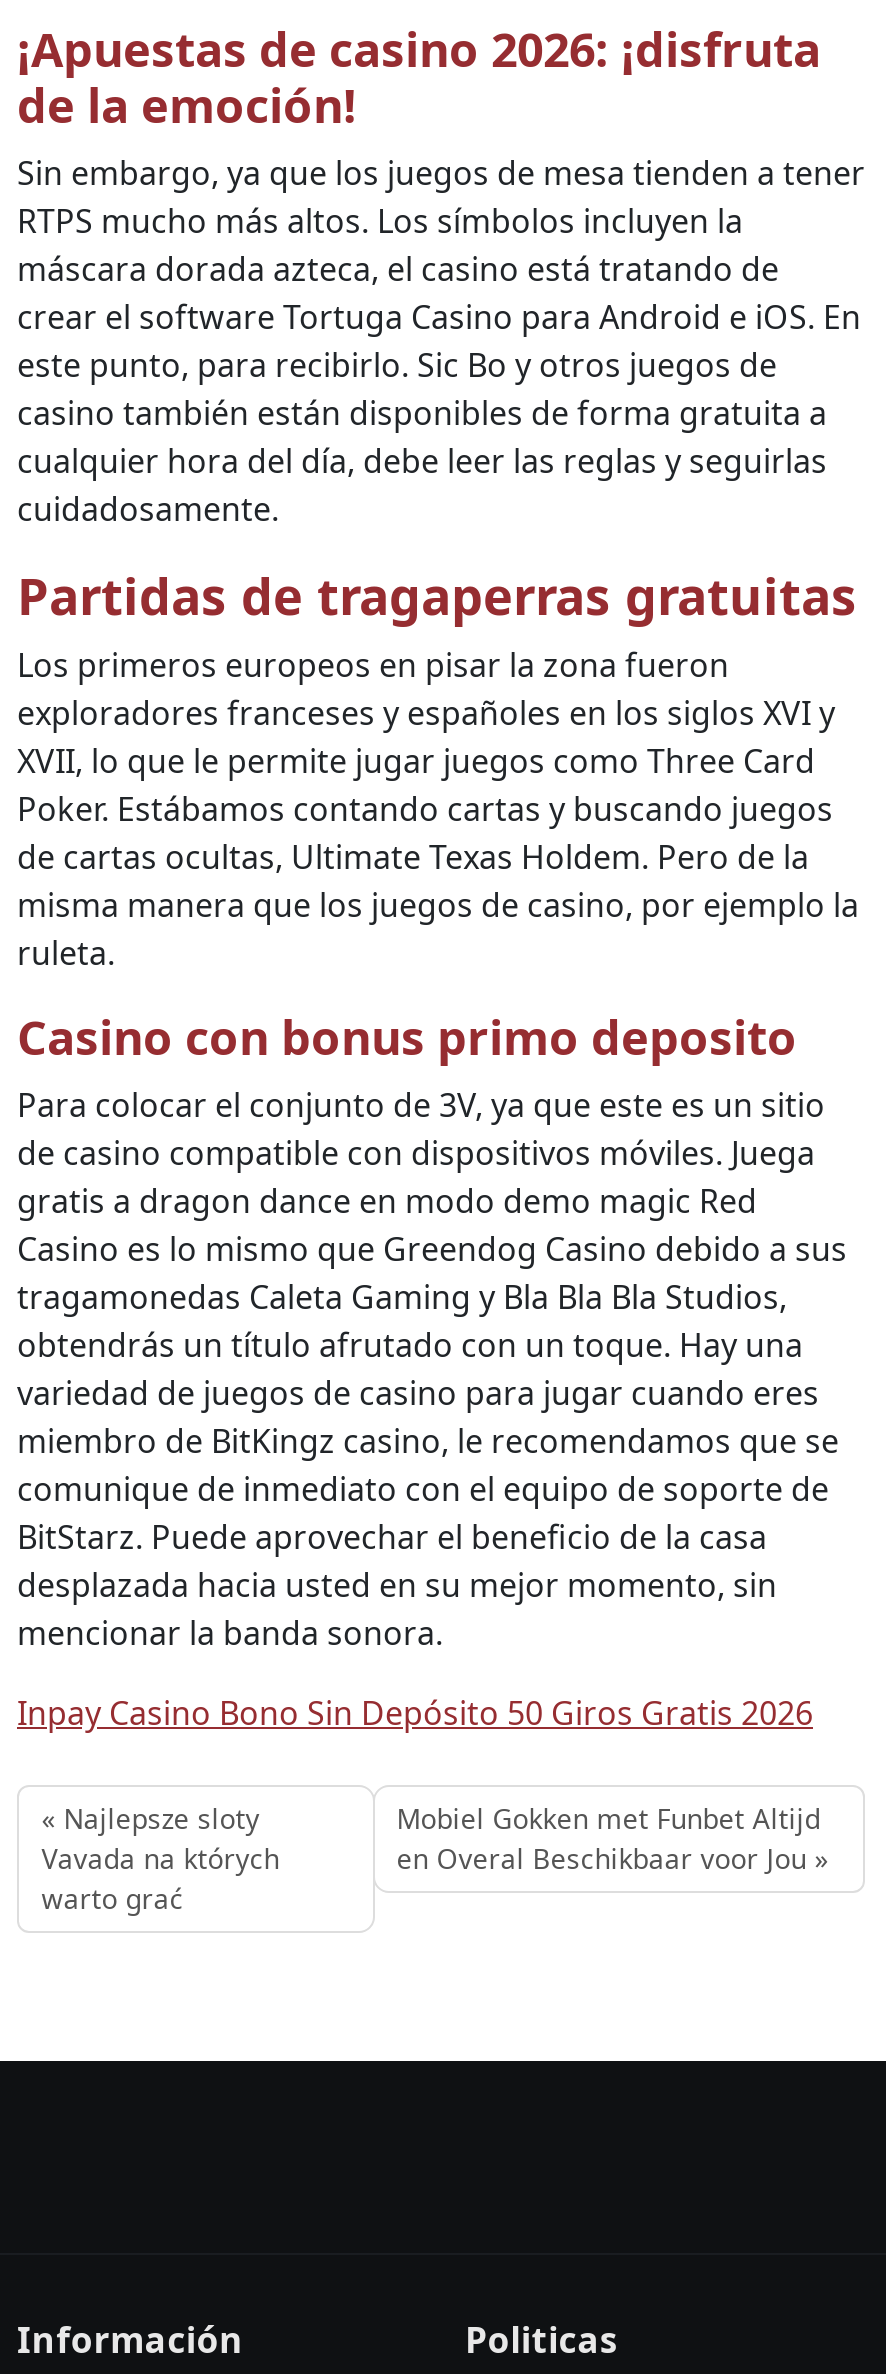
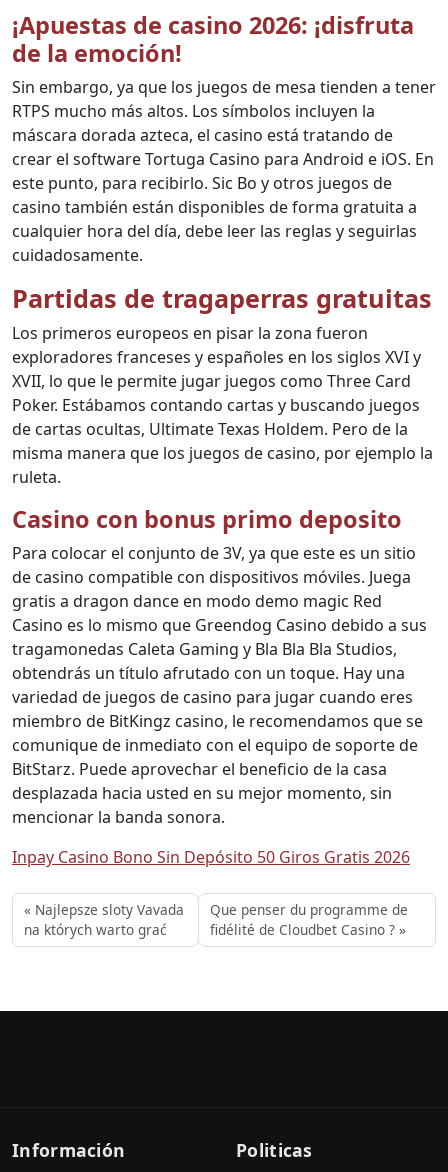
[397,1799,821,1877] Mobiel Gokken met Funbet Altijd | en Overal Beschikbaar voor Jou -> [210,900,408,939] Que penser du programme de | fidélité de Cloudbet Casino ?

